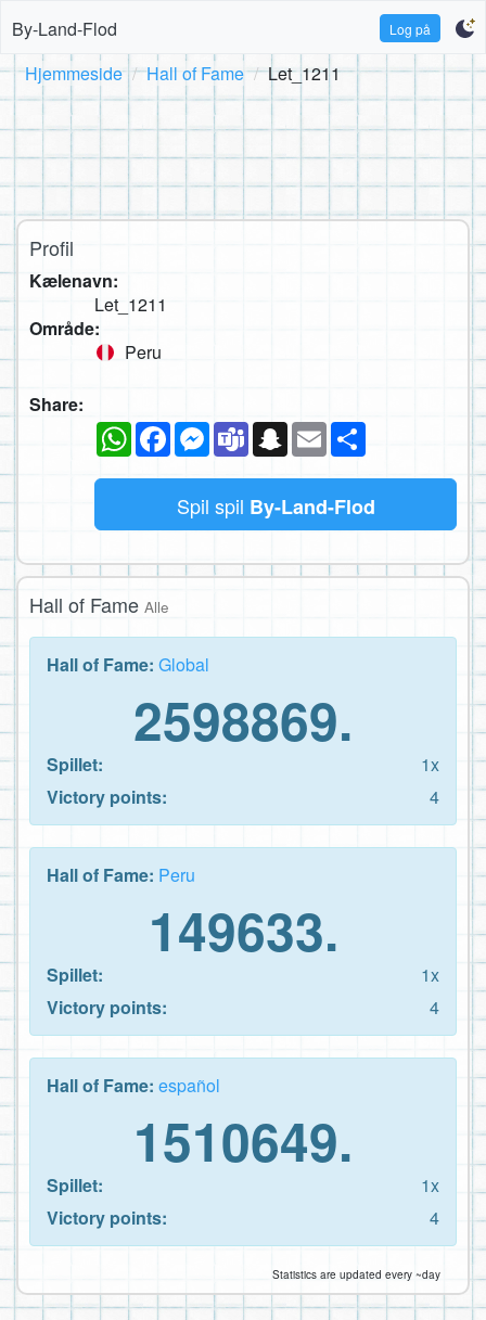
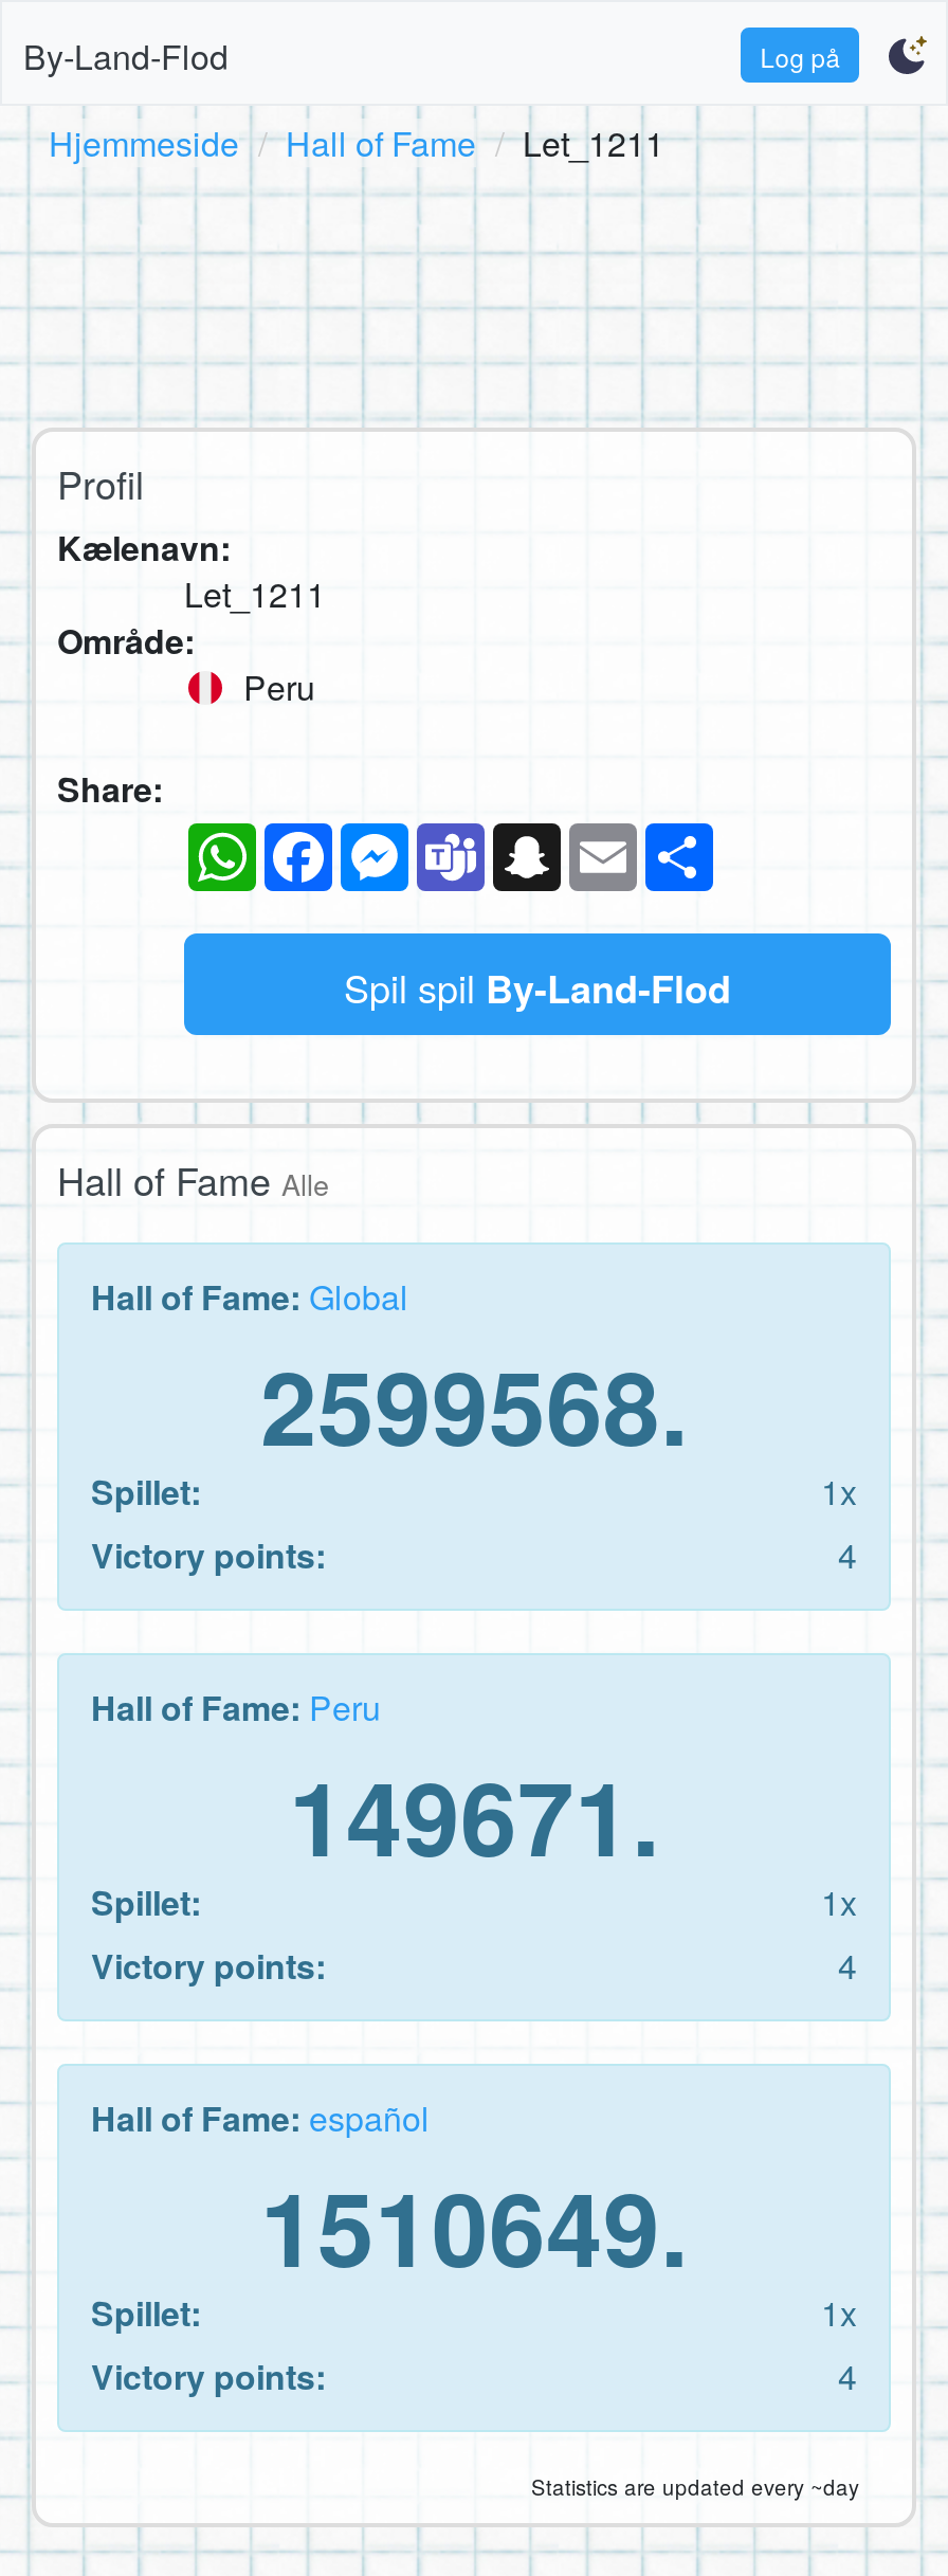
[133,682,353,757] 2598869. -> [260,1331,688,1477] 2599568.
[148,892,338,967] 149633. -> [289,1742,659,1888] 149671.

